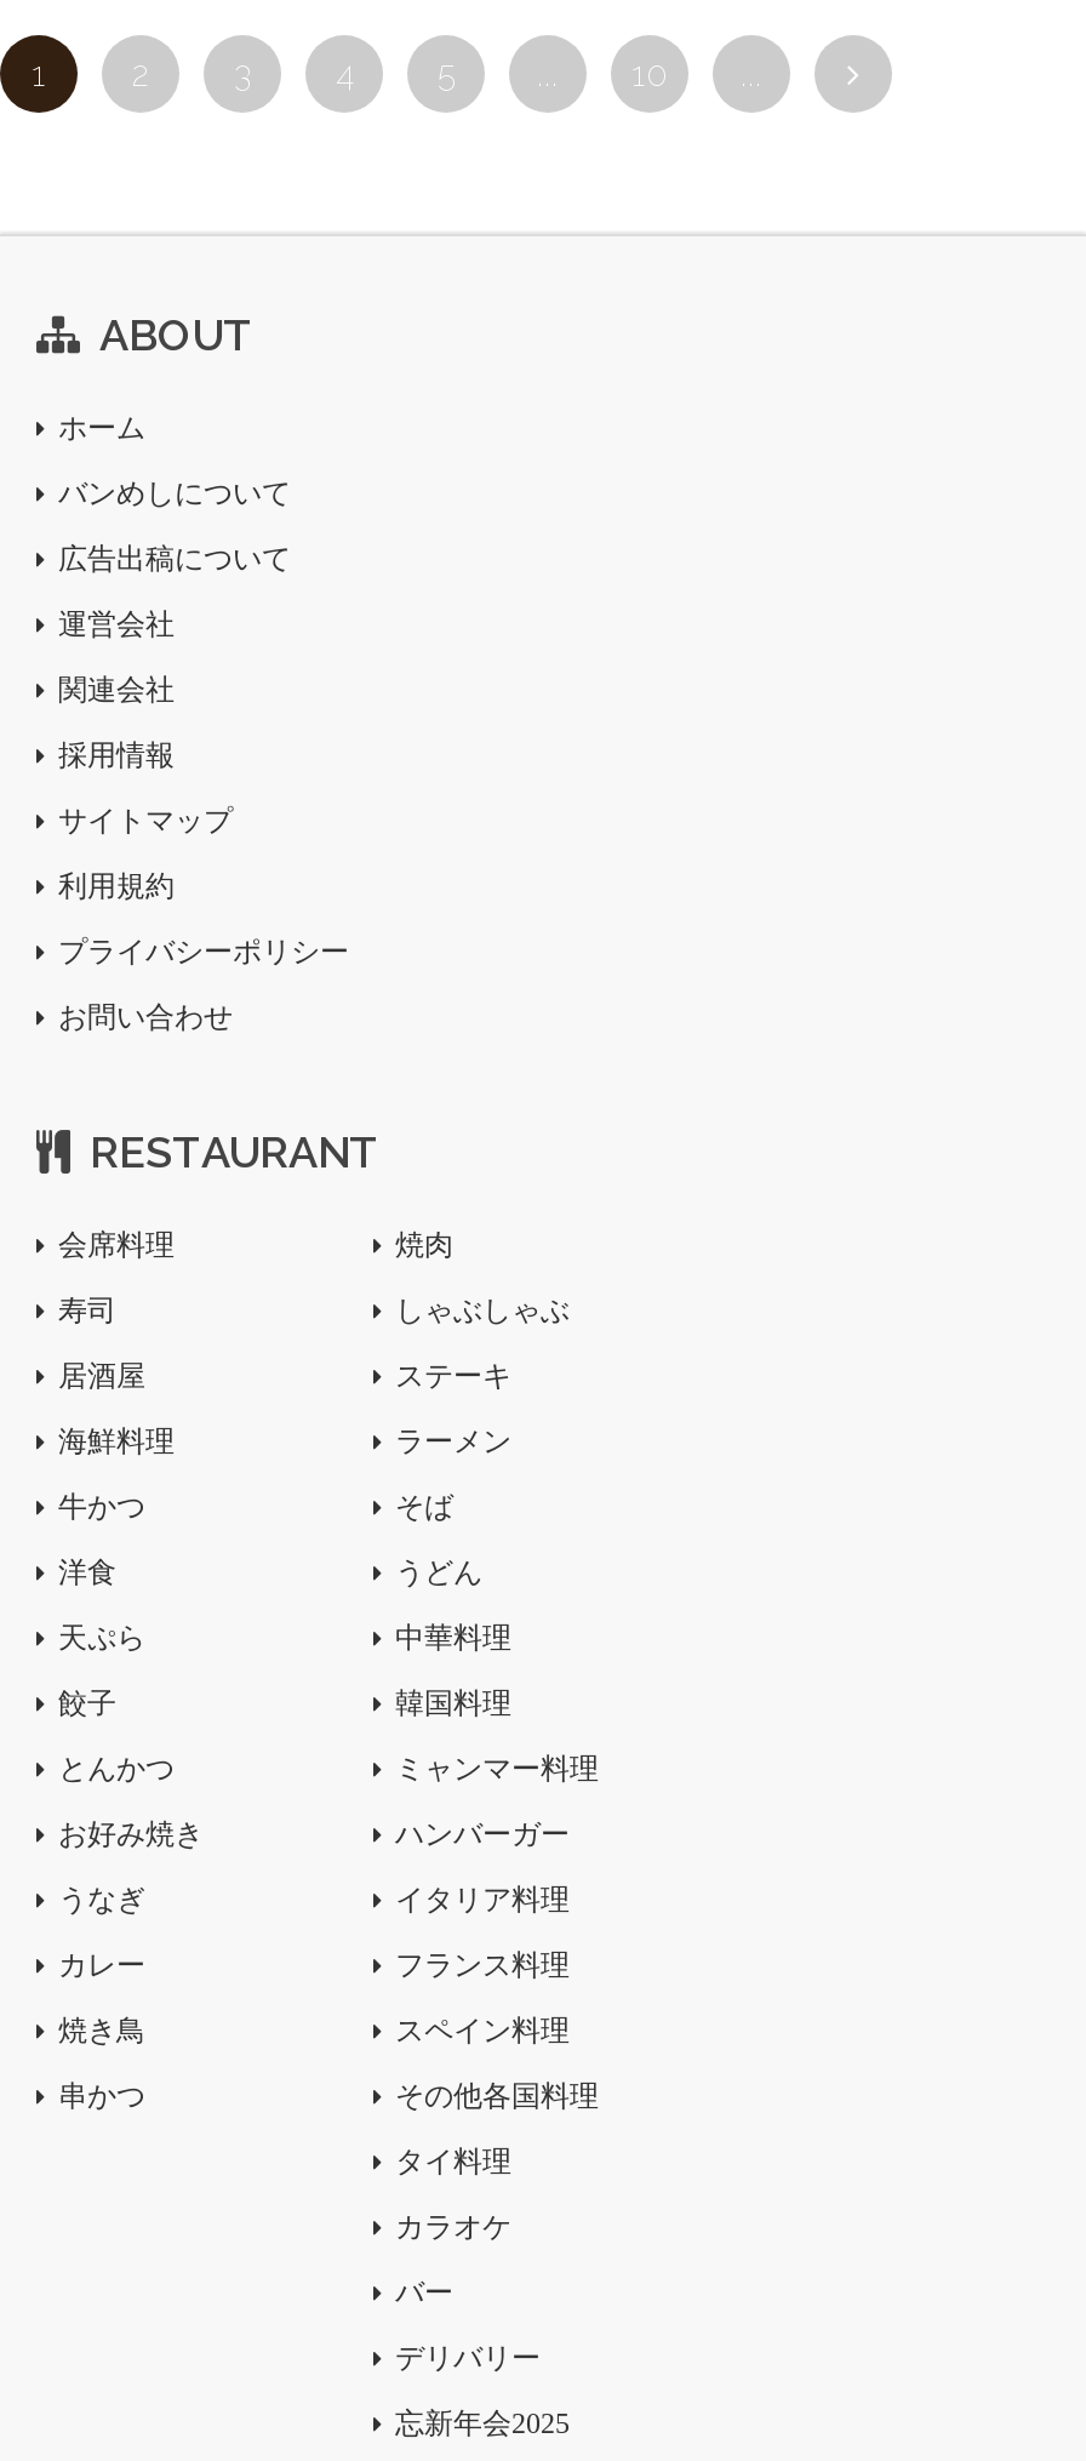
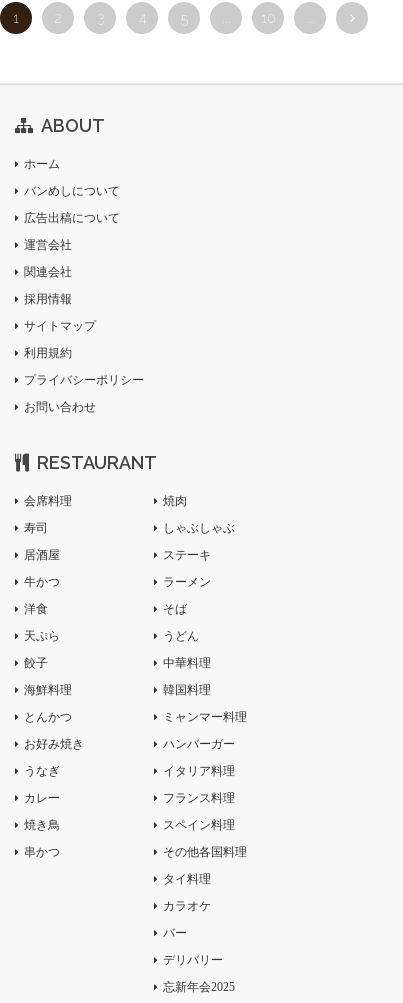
moved [58,1425,175,1459] -> [24,683,72,697]: 海鮮料理
moved [58,1491,145,1721] -> [24,575,60,670]: 牛かつ | 洋食 | 天ぷら | 餃子

